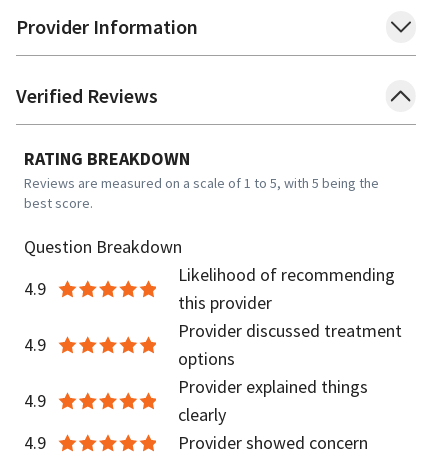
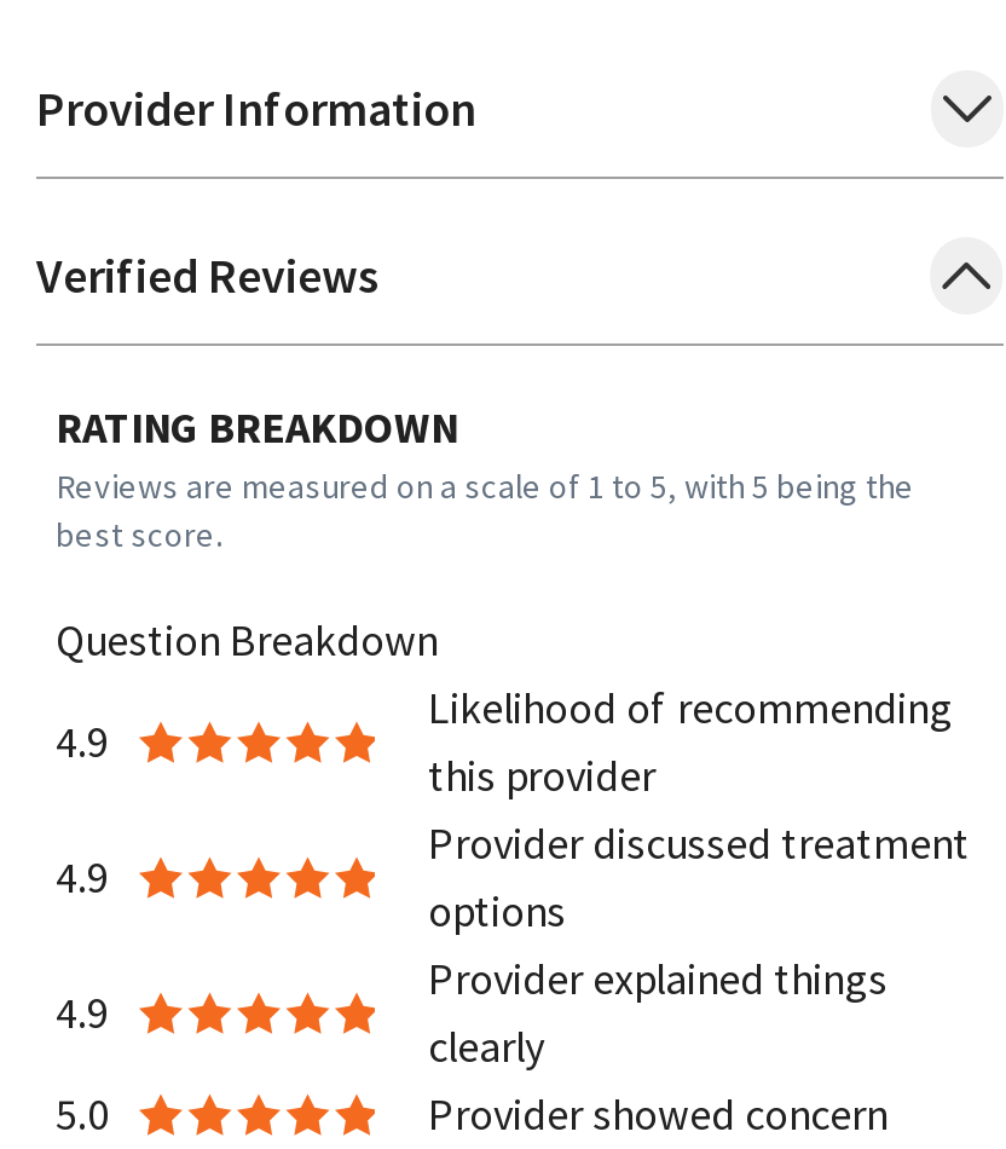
[24,431,46,454] 4.9 -> [56,1086,109,1142] 5.0

